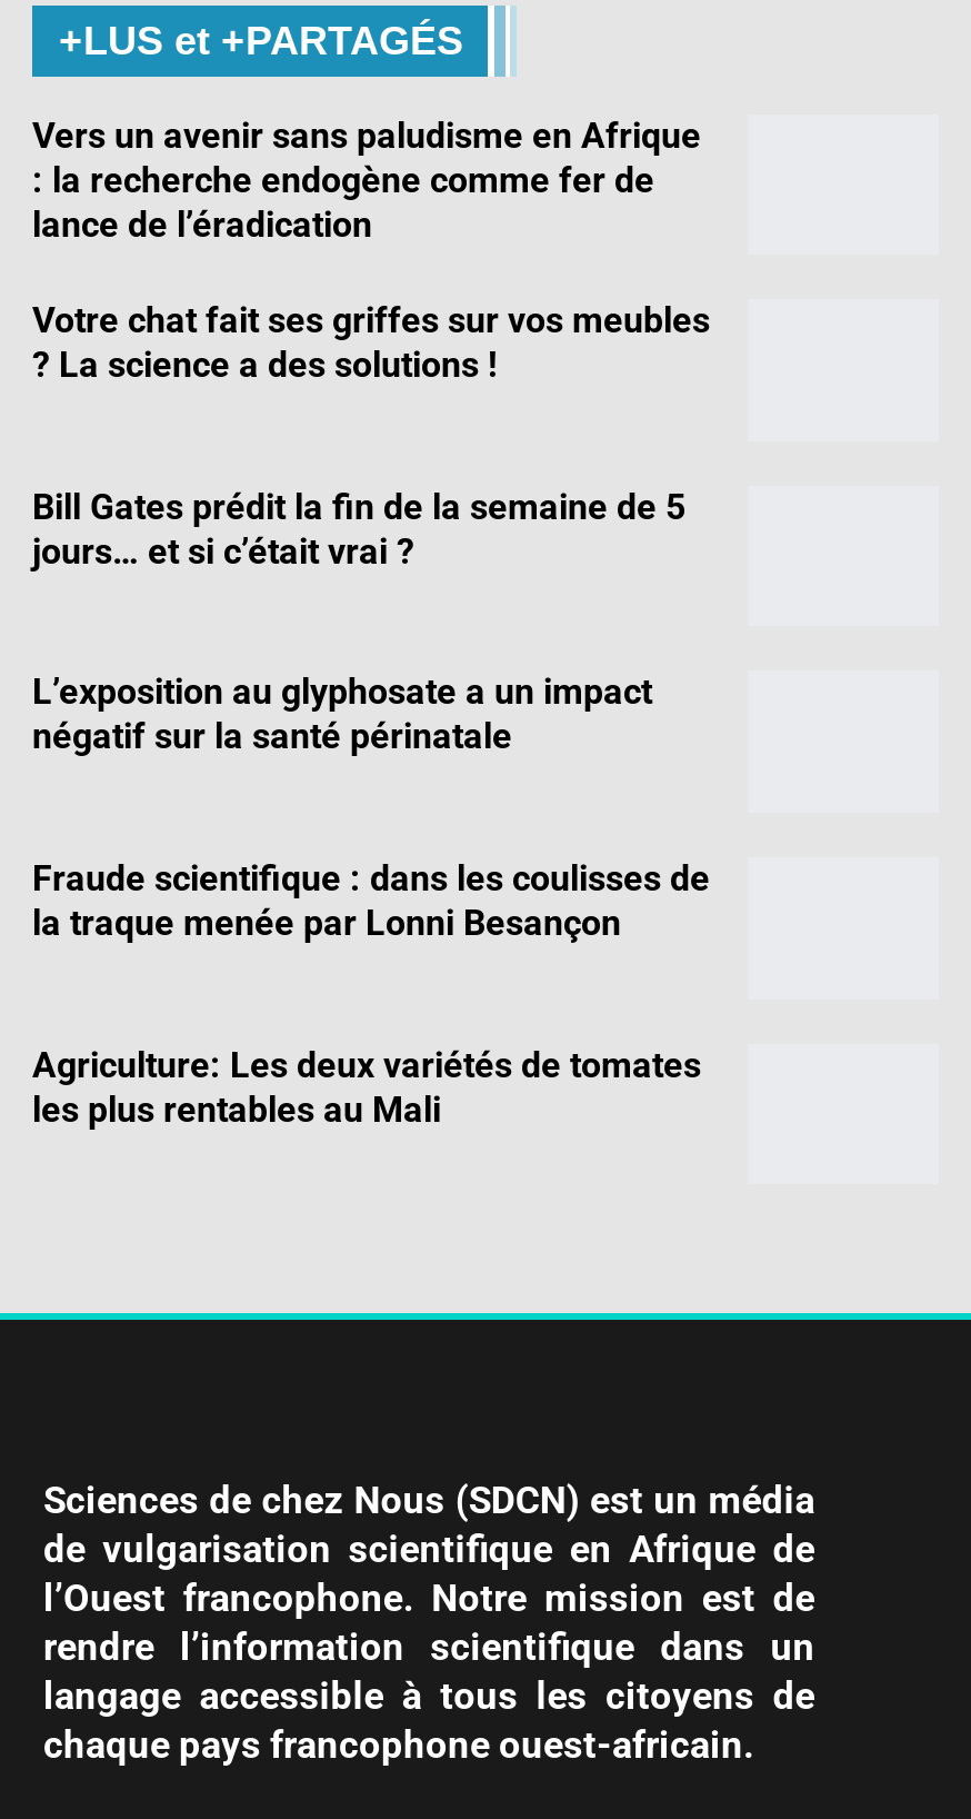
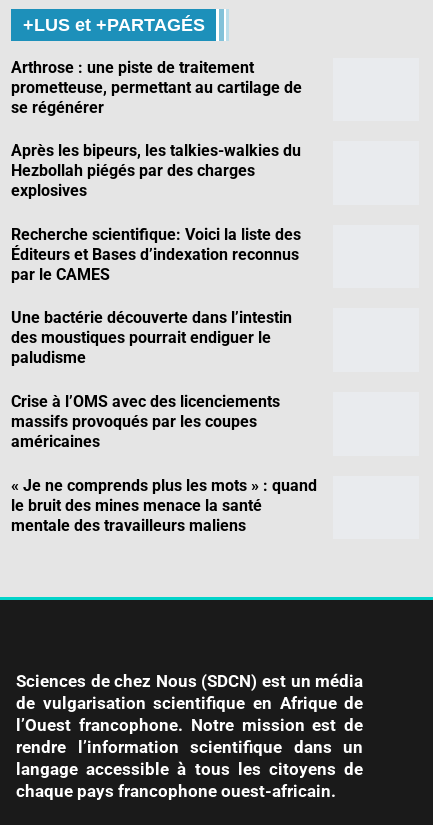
[32,113,701,245] Vers un avenir sans paludisme en Afrique | : la recherche endogène comme fer de | lance de l’éradication -> [11,57,302,116] Arthrose : une piste de traitement | prometteuse, permettant au cartilage de | se régénérer
[32,299,710,386] Votre chat fait ses griffes sur vos meubles | ? La science a des solutions ! -> [11,141,301,200] Après les bipeurs, les talkies-walkies du | Hezbollah piégés par des charges | explosives
[32,485,685,572] Bill Gates prédit la fin de la semaine de 5 | jours… et si c’était vrai ? -> [11,225,301,284] Recherche scientifique: Voici la liste des | Éditeurs et Bases d’indexation reconnus | par le CAMES
[32,671,652,758] L’exposition au glyphosate a un impact | négatif sur la santé périnatale -> [11,308,292,367] Une bactérie découverte dans l’intestin | des moustiques pourrait endiguer le | paludisme
[32,857,710,944] Fraude scientifique : dans les coulisses de | la traque menée par Lonni Besançon -> [11,392,280,451] Crise à l’OMS avec des licenciements | massifs provoqués par les coupes | américaines
[32,1043,701,1130] Agriculture: Les deux variétés de tomates | les plus rentables au Mali -> [11,476,317,535] « Je ne comprends plus les mots » : quand | le bruit des mines menace la santé | mentale des travailleurs maliens

